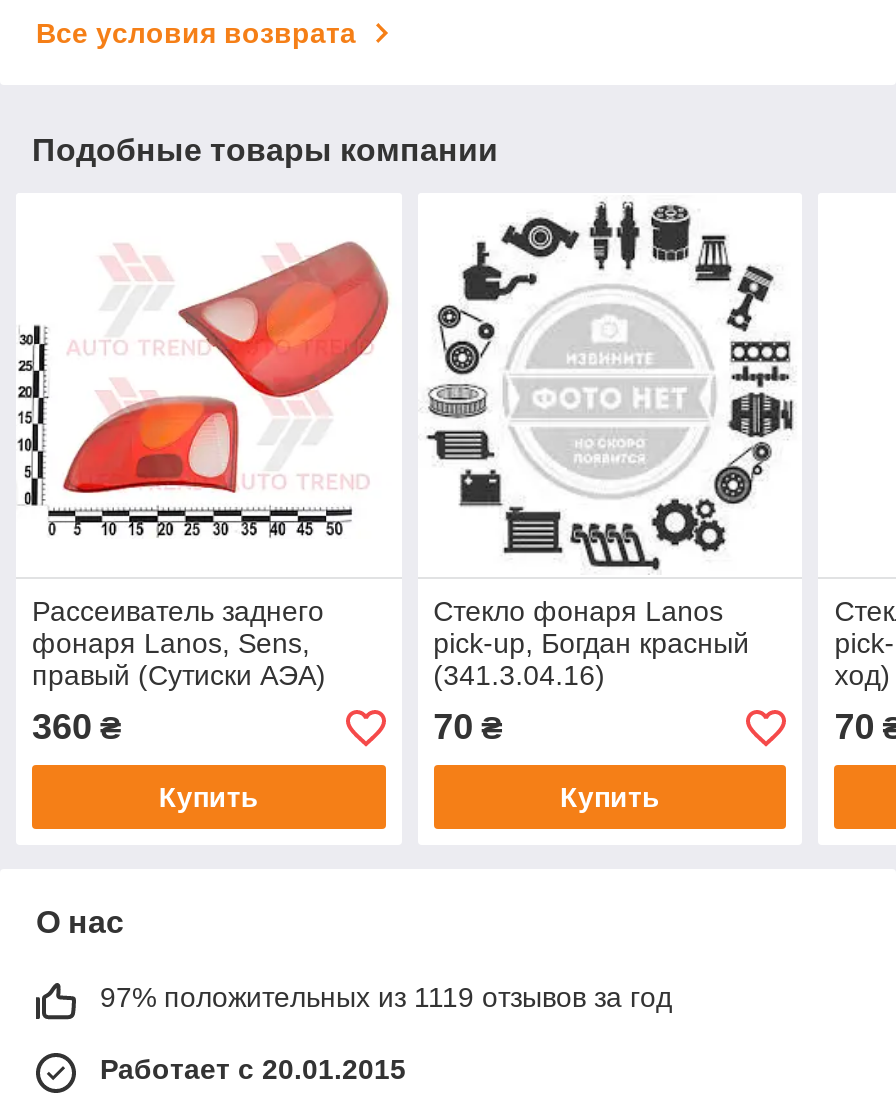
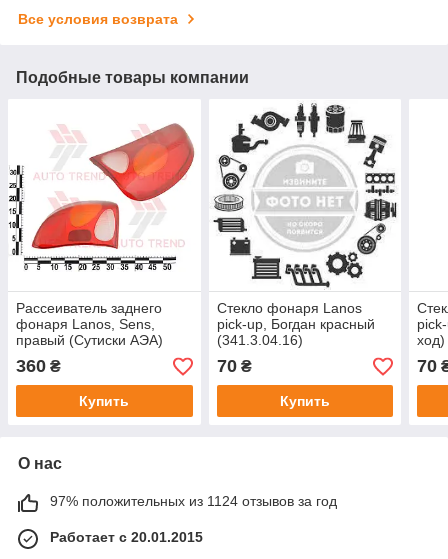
[100,981,672,1013] 97% положительных из 1119 отзывов за год -> [50,493,337,509] 97% положительных из 1124 отзывов за год

